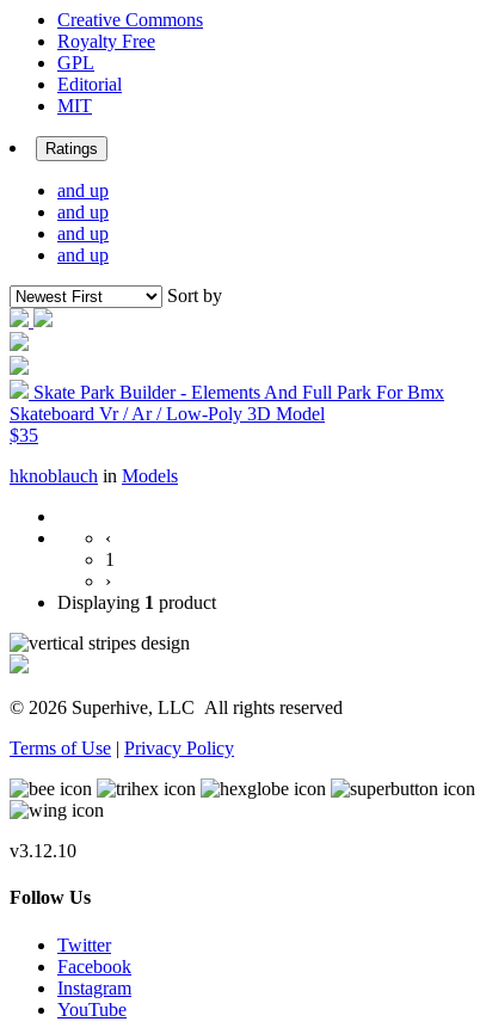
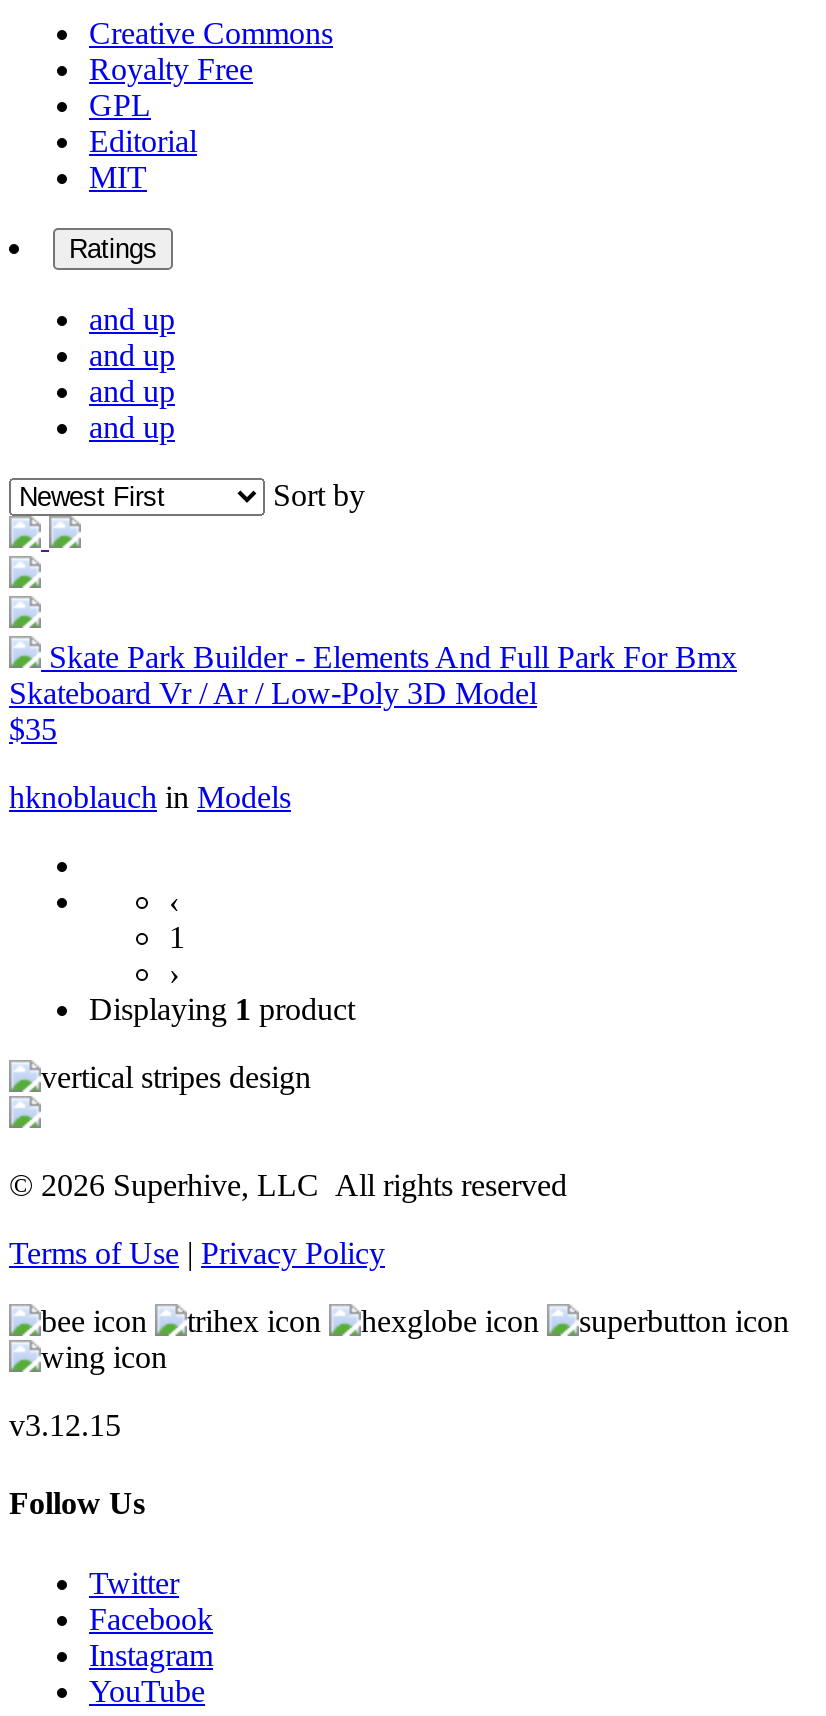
[10,841,76,861] v3.12.10 -> [9,1408,121,1442] v3.12.15

